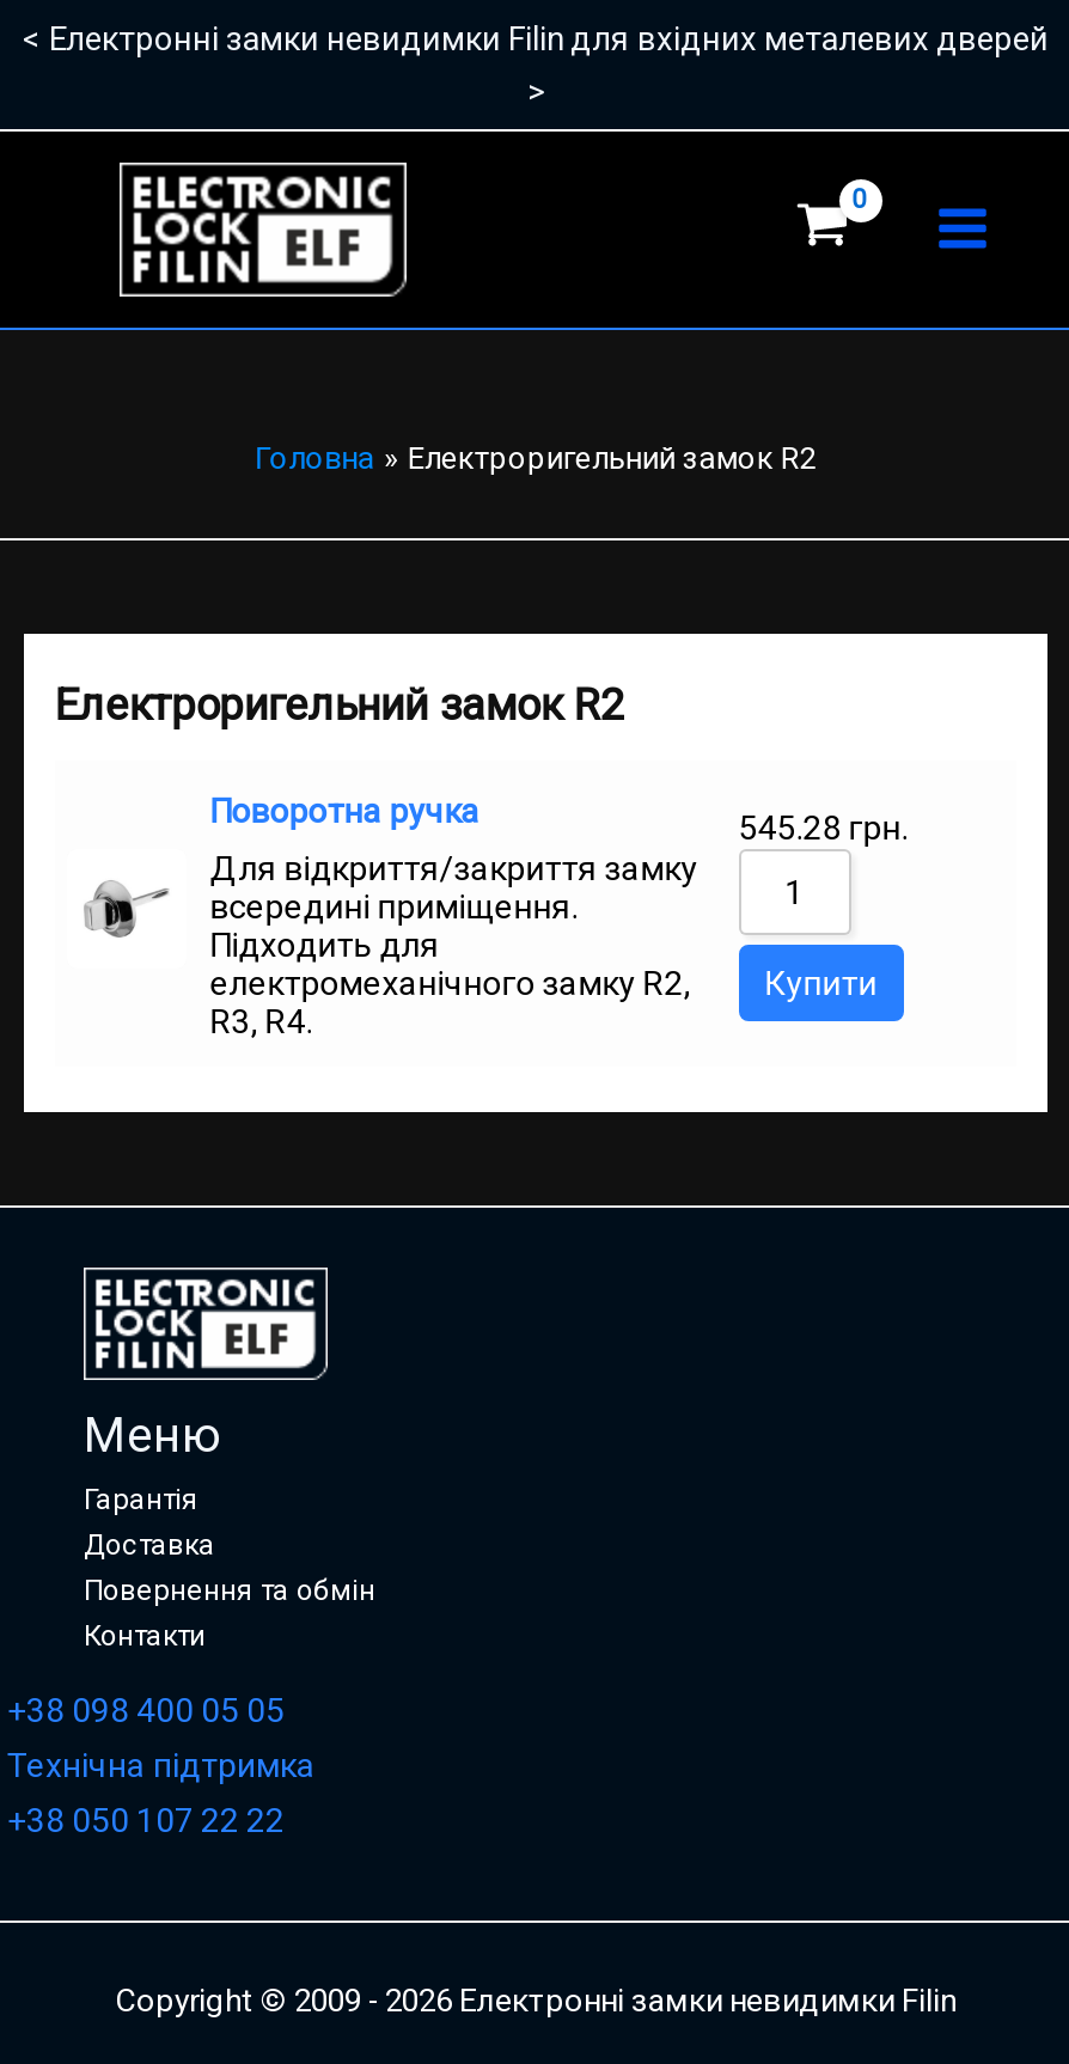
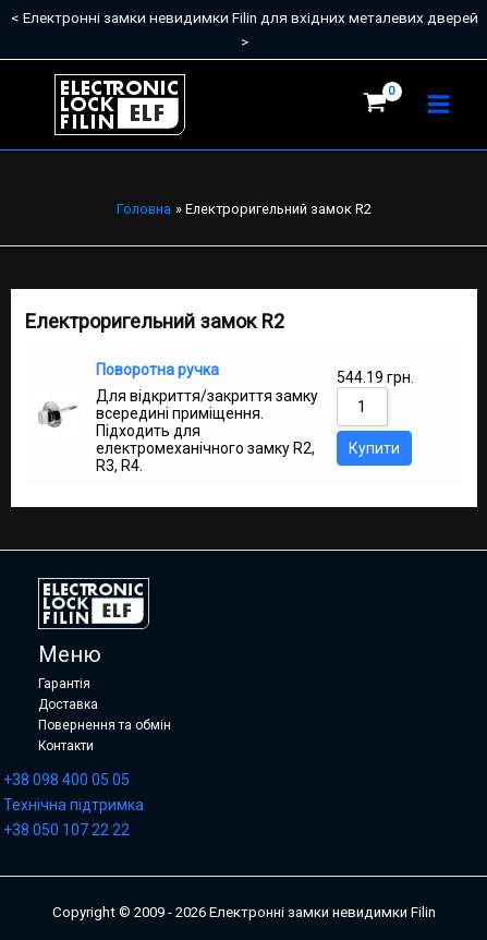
[738,809,908,847] 545.28 грн. -> [336,369,414,386] 544.19 грн.

